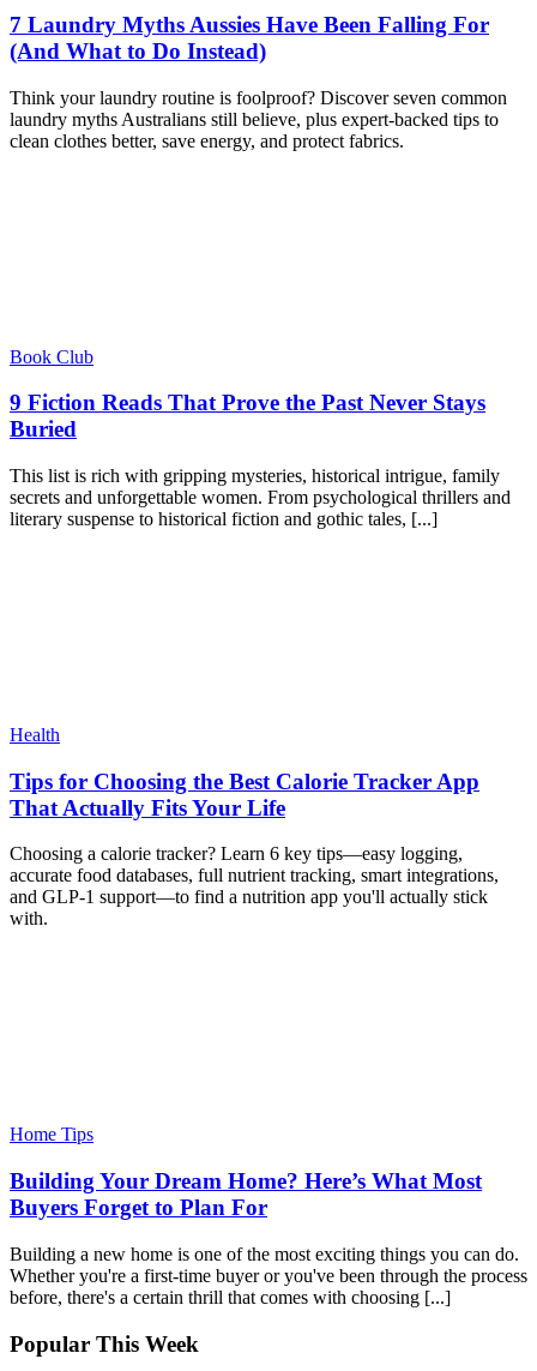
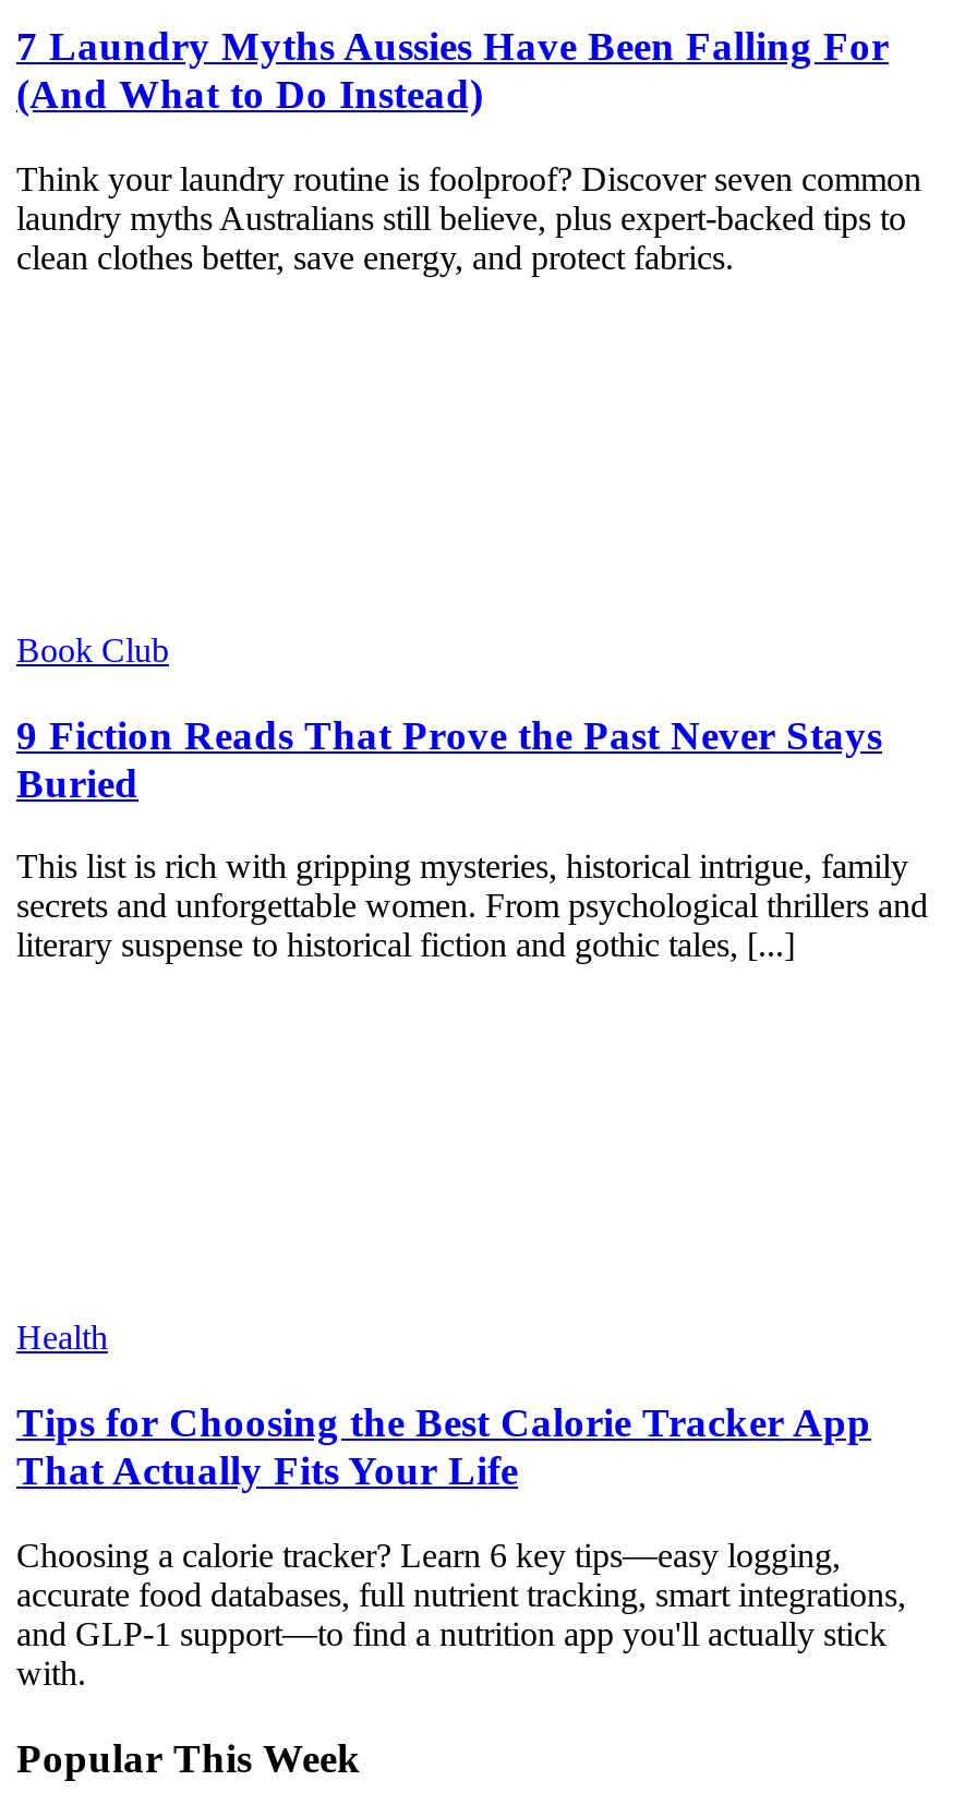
[10,1124,527,1307] Home Tips | Building Your Dream Home? Here’s What Most | Buyers Forget to Plan For | Building a new home is one of the most exciting things you can do. | Whether you're a first-time buyer or you've been through the process | before, there's a certain thrill that comes with choosing [...] -> none

